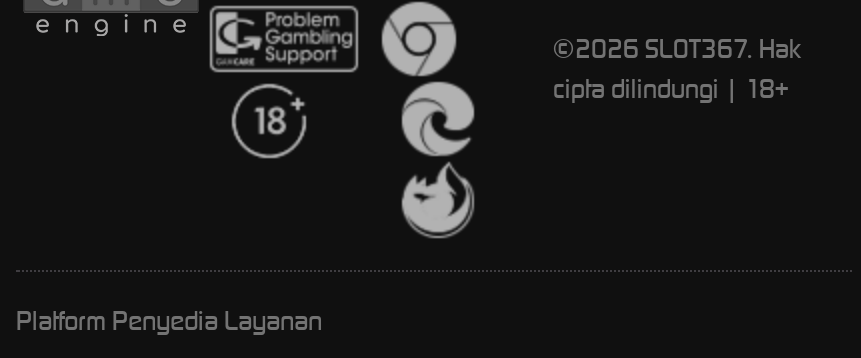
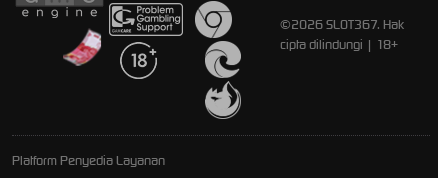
none -> [62,28,102,67] [image]

